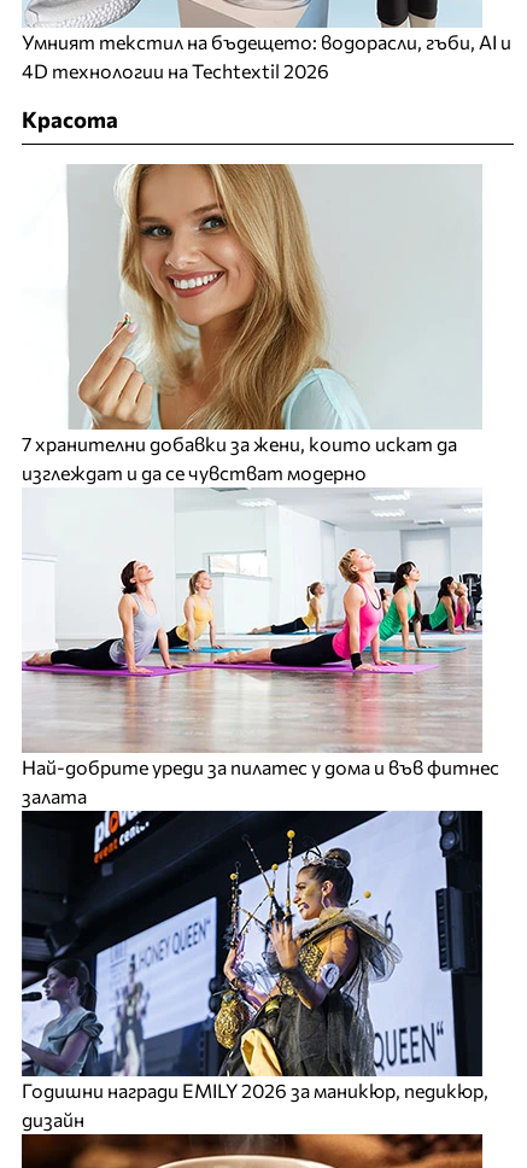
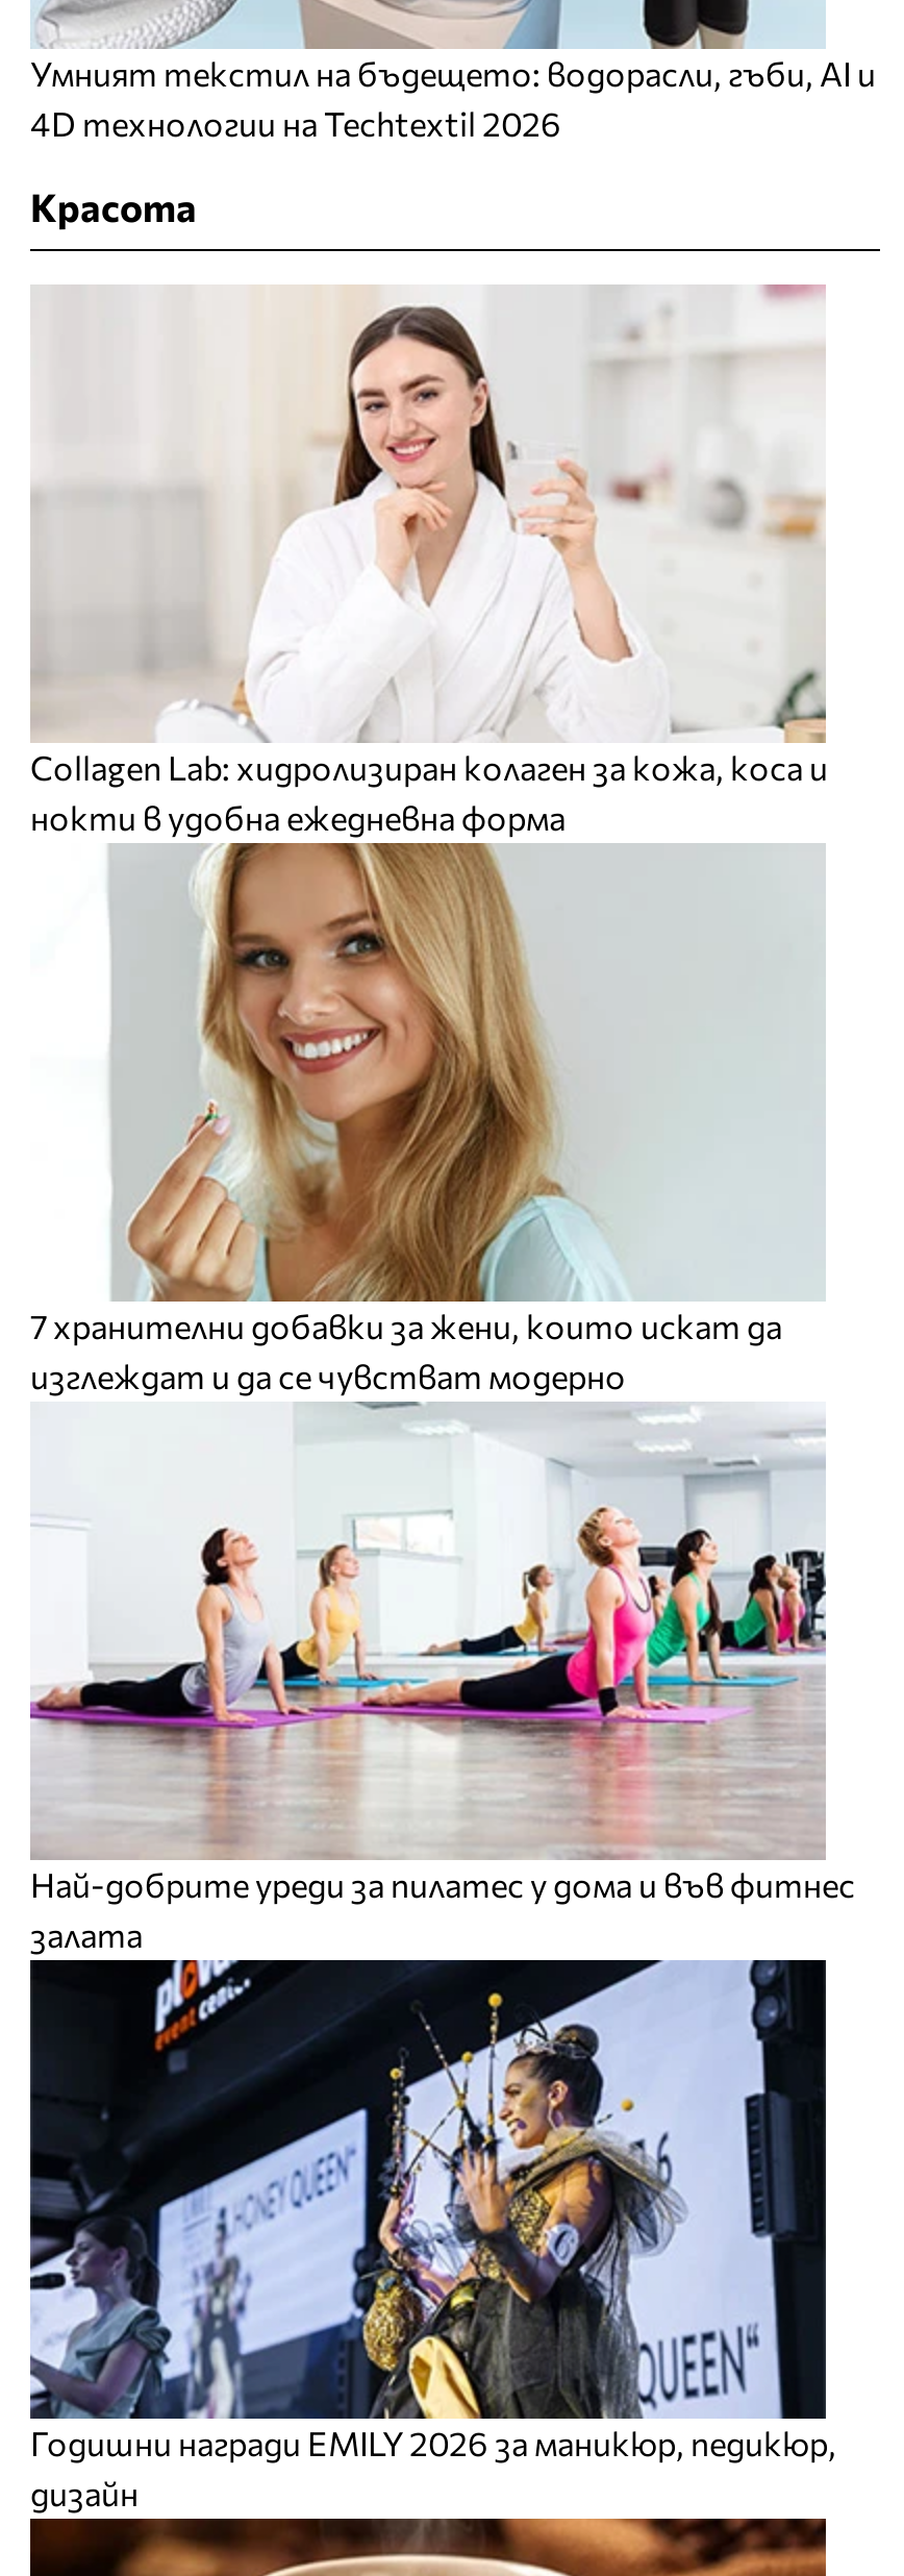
none -> [30,283,828,837] [image] | Collagen Lab: хидролизиран колаген за кожа, коса и | нокти в удобна ежедневна форма

